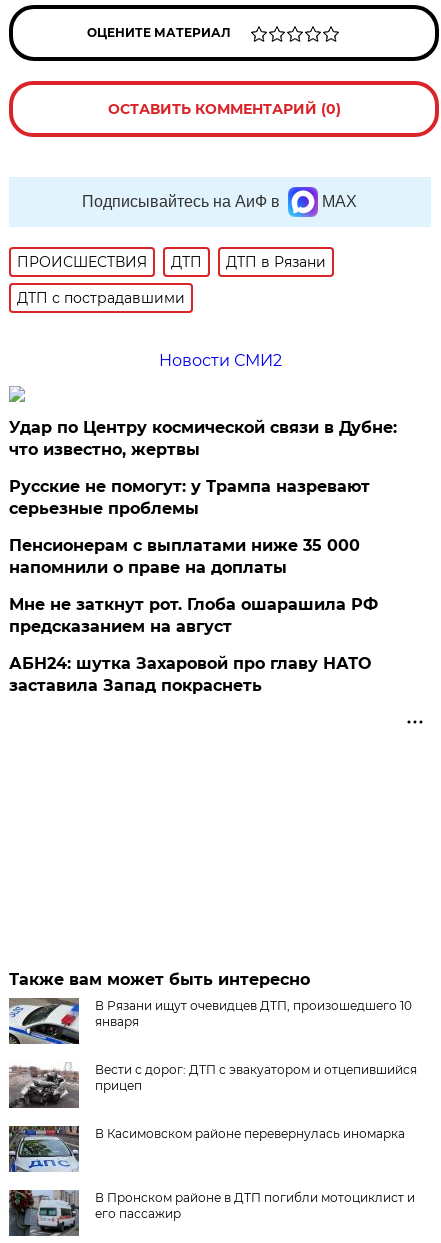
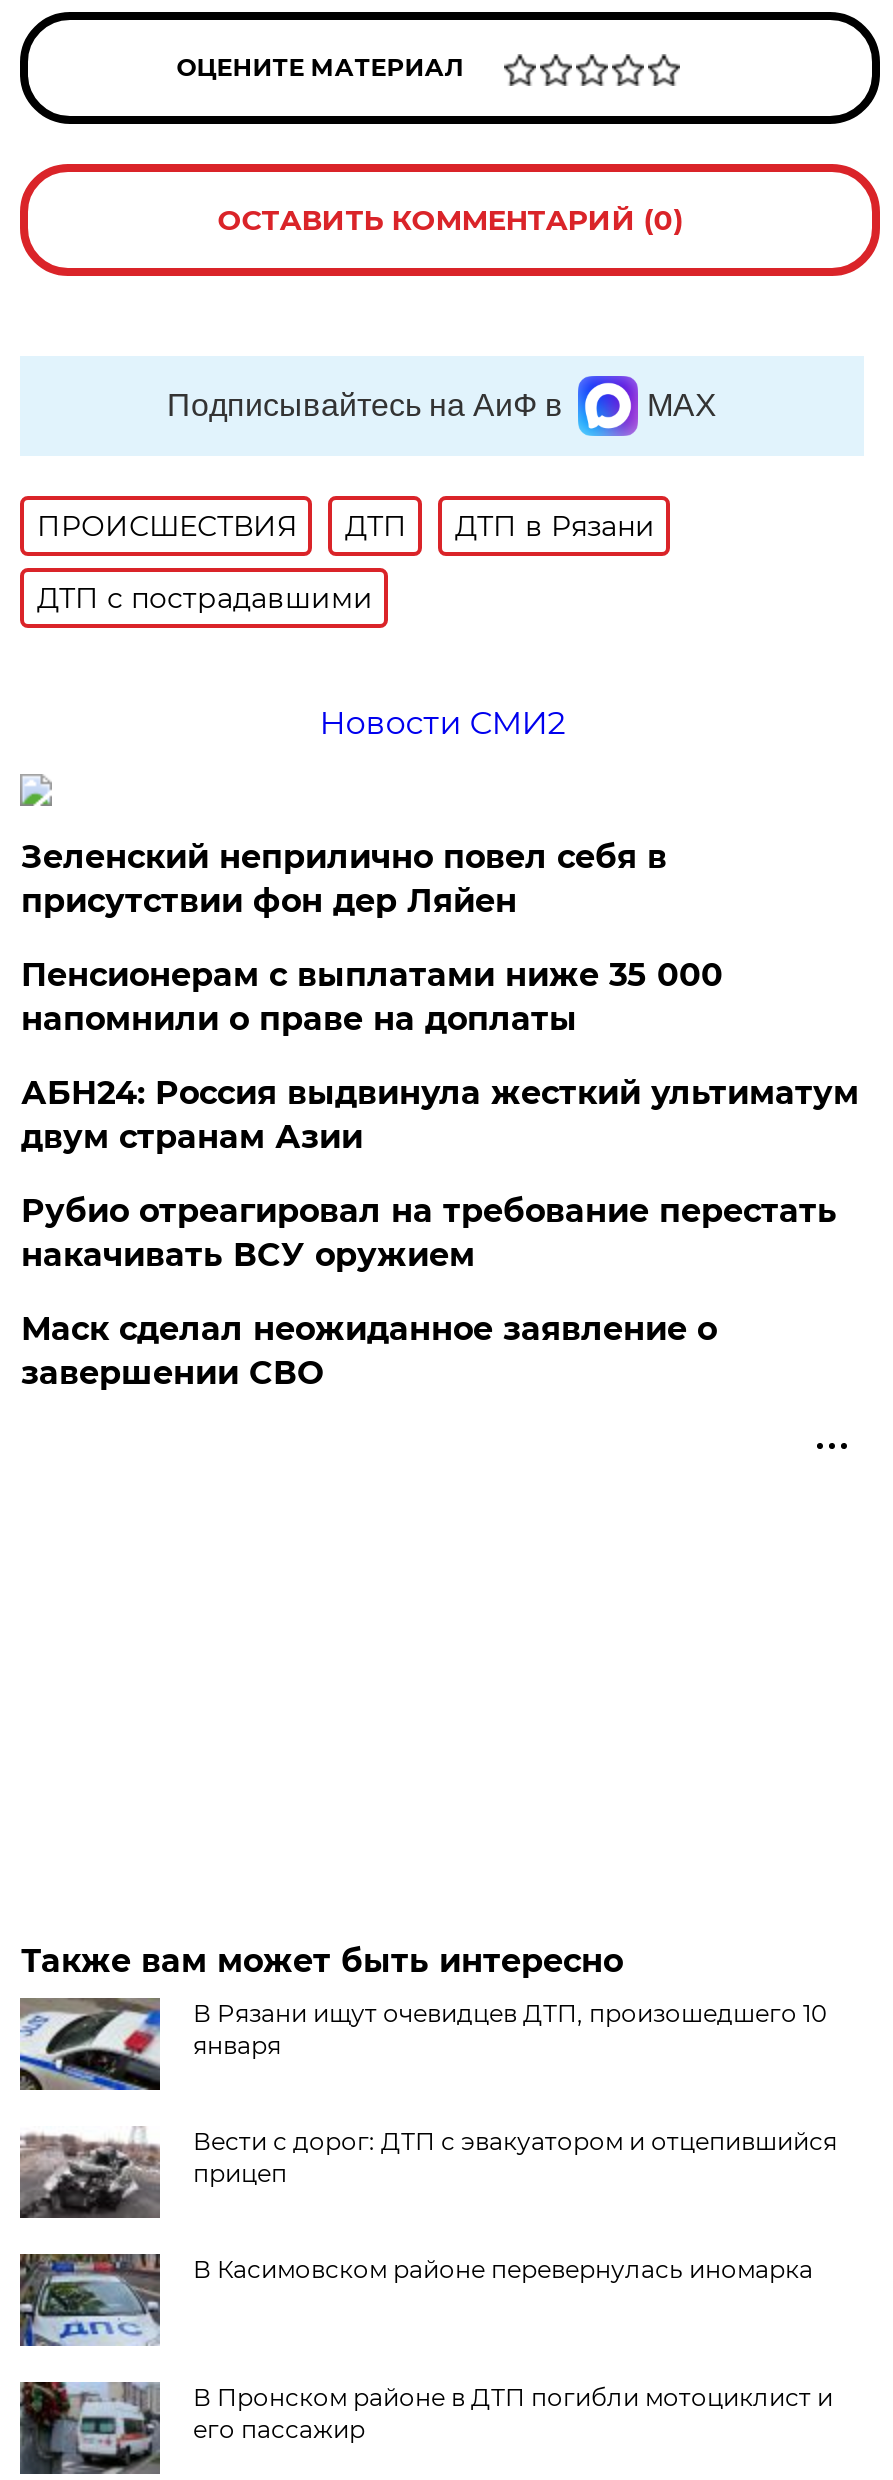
[9,418,397,518] Удар по Центру космической связи в Дубне: | что известно, жертвы | Русские не помогут: у Трампа назревают | серьезные проблемы -> [21,838,667,920] Зеленский неприлично повел cебя в | присутствии фон дер Ляйен
moved [9,536,360,577] -> [21,956,723,1038]: Пенсионерам с выплатами ниже 35 000 | напомнили о праве на доплаты
[9,595,378,695] Мне не заткнут рот. Глоба ошарашила РФ | предсказанием на август | АБН24: шутка Захаровой про главу НАТО | заставила Запад покраснеть -> [21,1074,859,1392] АБН24: Россия выдвинула жесткий ультиматум | двум странам Азии | Рубио отреагировал на требование перестать | накачивать ВСУ оружием | Маск сделал неожиданное заявление о | завершении СВО

